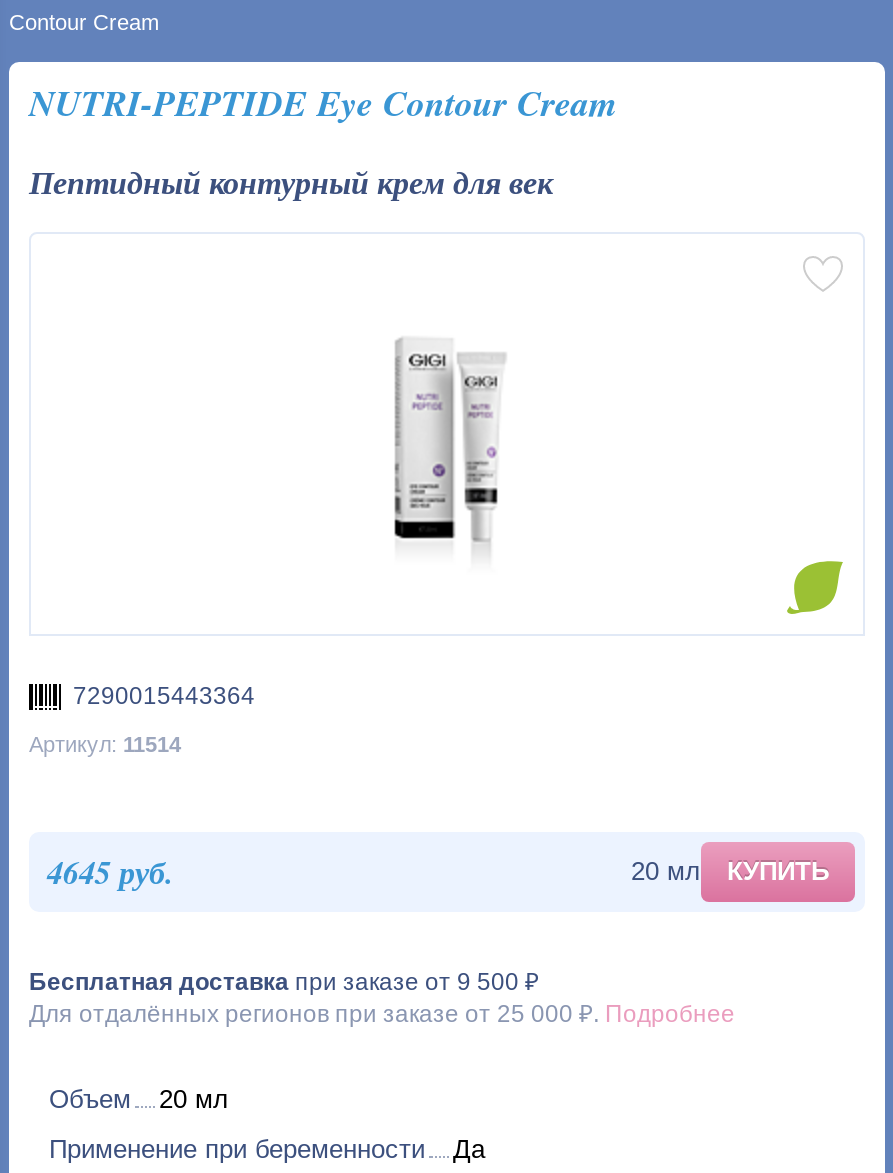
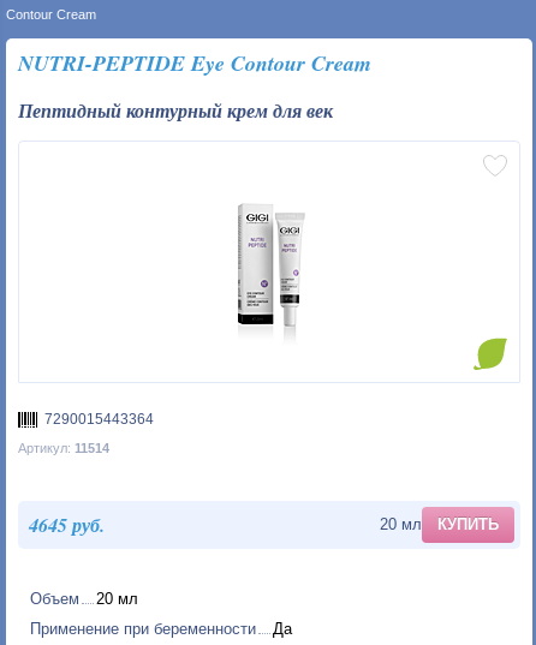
[29,969,735,1029] Бесплатная доставка при заказе от 9 500 ₽ | Для отдалённых регионов при заказе от 25 000 ₽. Подробнее -> none

